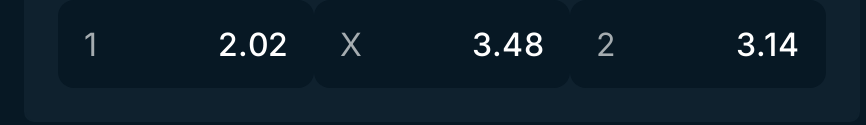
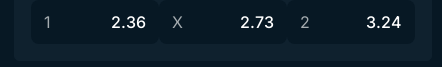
[218,24,362,64] 2.02 X -> [111,12,183,32] 2.36 X
[472,24,616,64] 3.48 2 -> [240,12,310,32] 2.73 2
[736,24,800,64] 3.14 -> [366,12,402,32] 3.24

